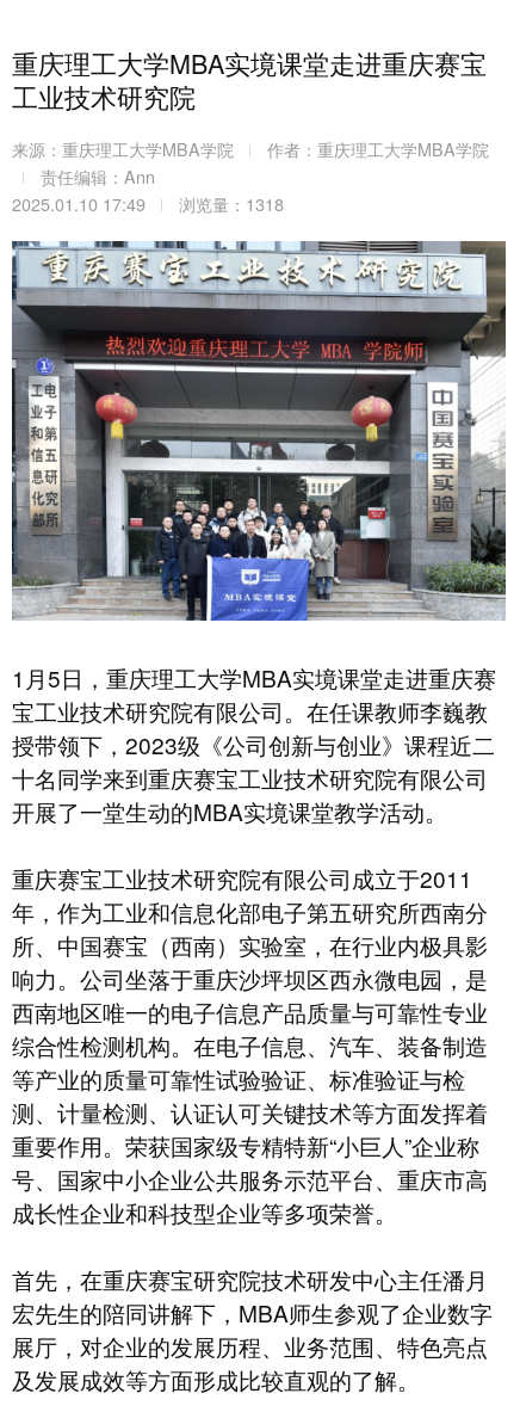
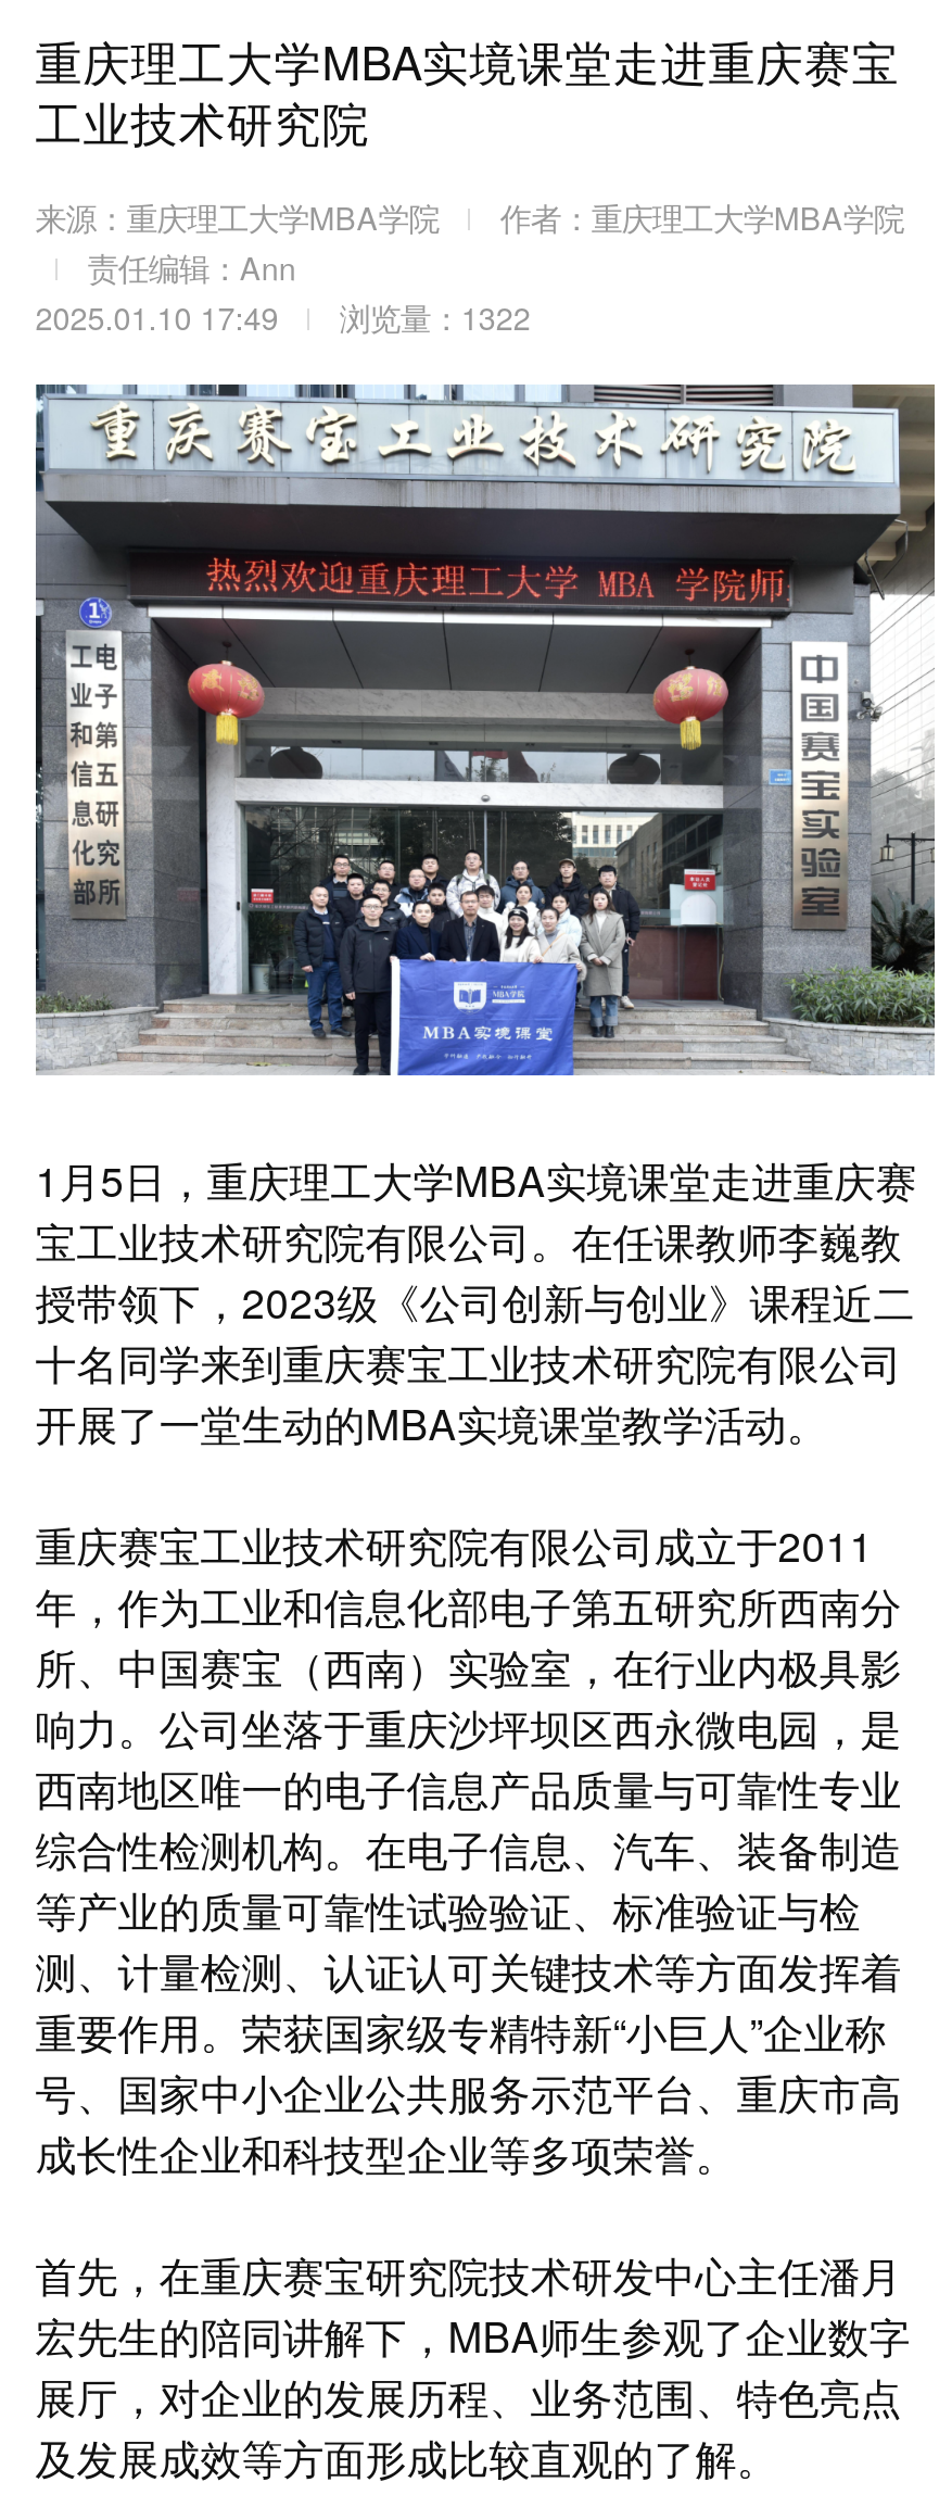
[12,192,284,216] 2025.01.10 17:49 浏览量：1318 -> [35,295,530,338] 2025.01.10 17:49 浏览量：1322

